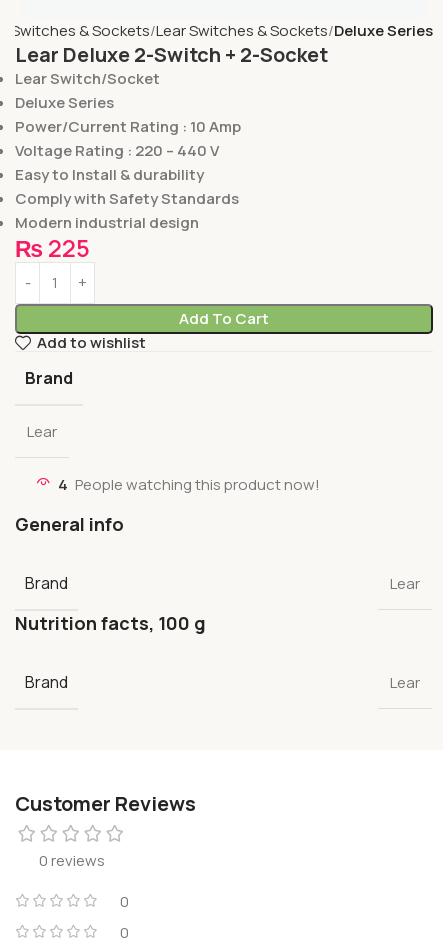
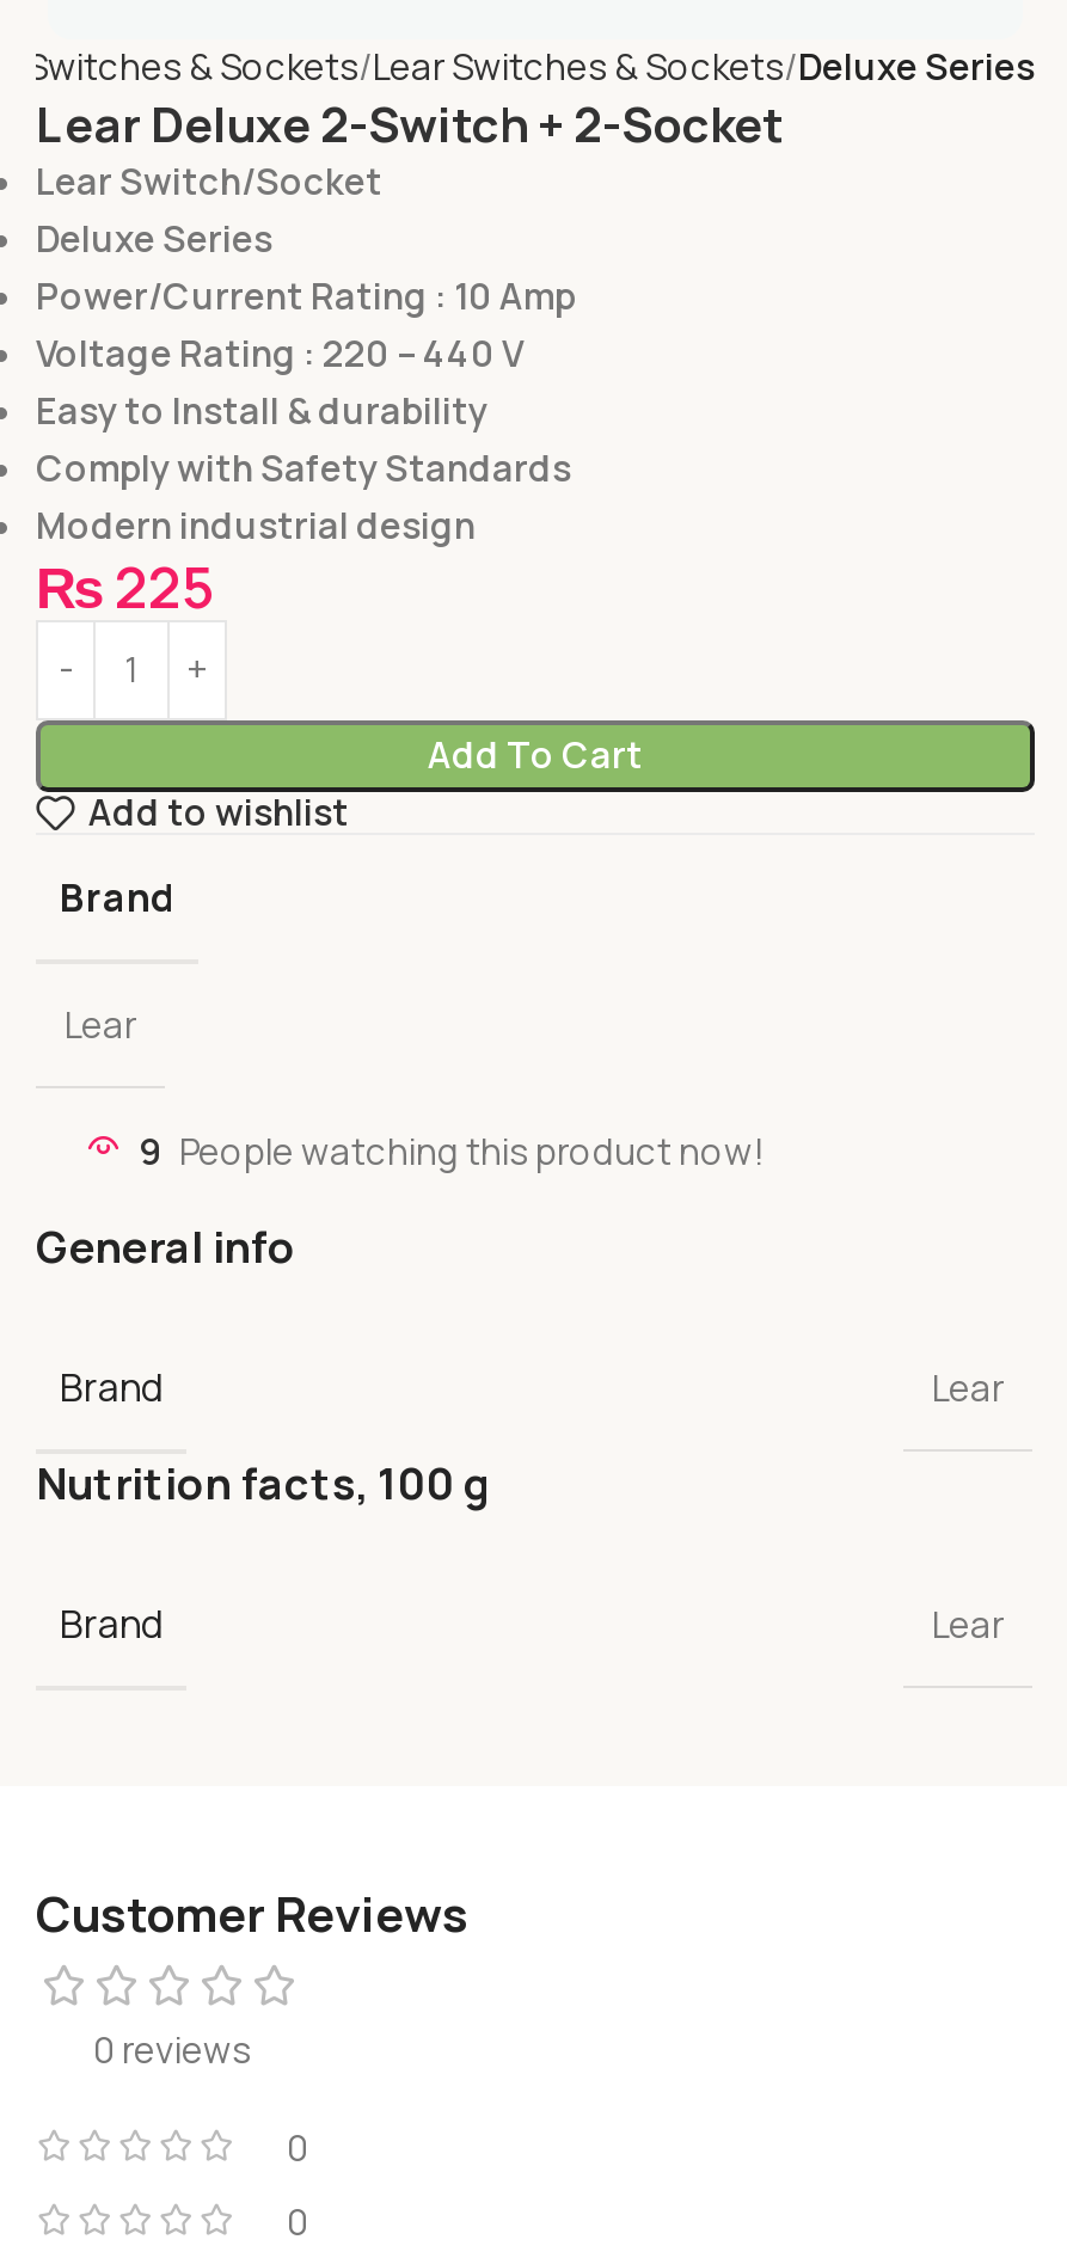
[58,474,320,495] 4 People watching this product now! -> [139,1126,765,1177] 9 People watching this product now!

